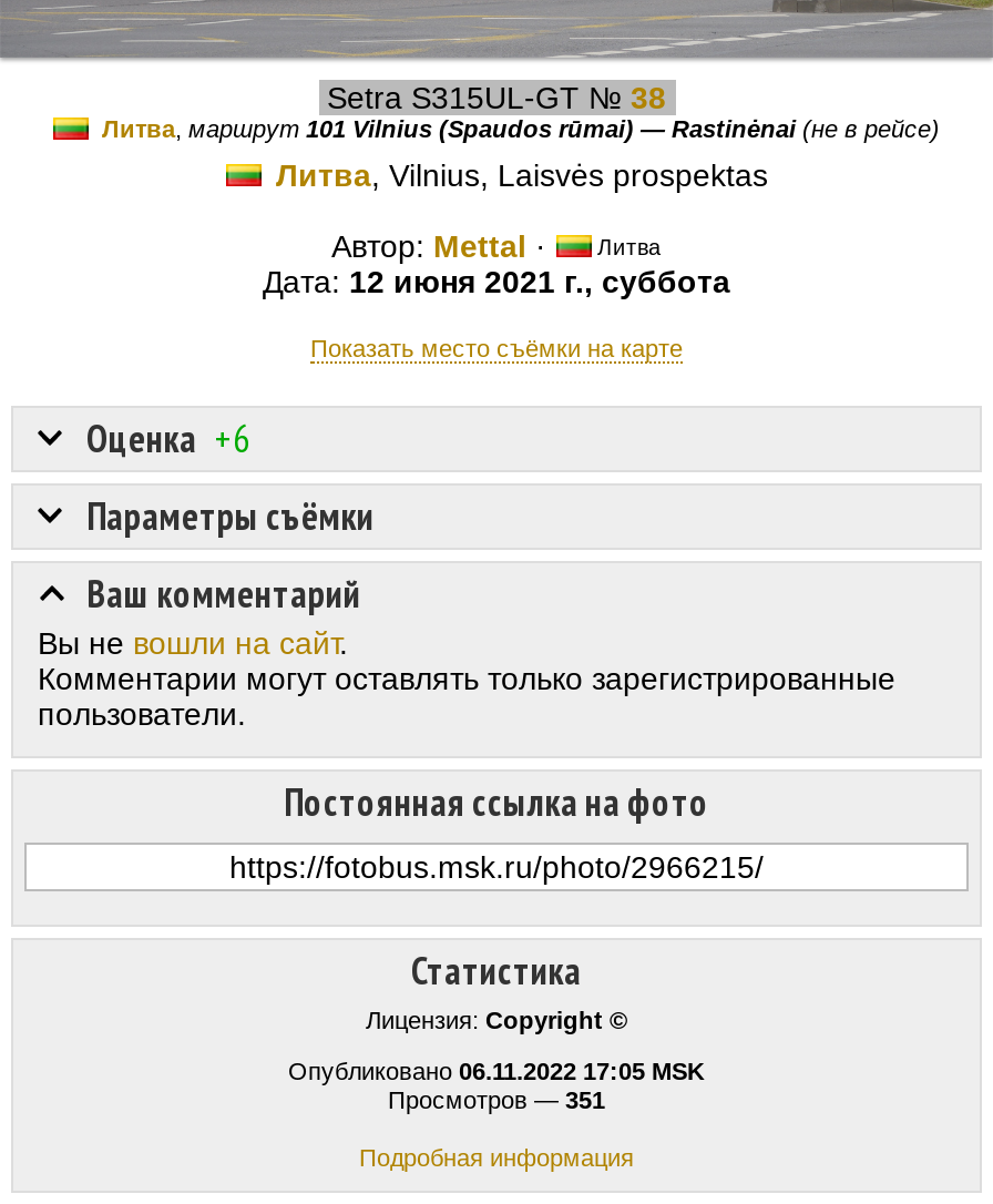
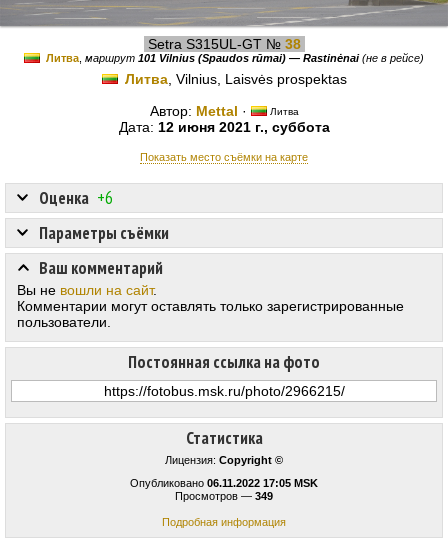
[388,1087,605,1113] Просмотров — 351 -> [175,490,273,502] Просмотров — 349

